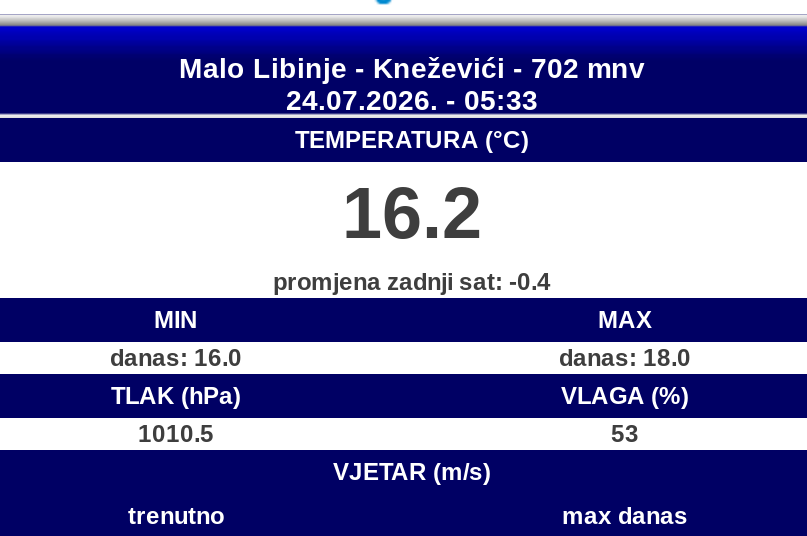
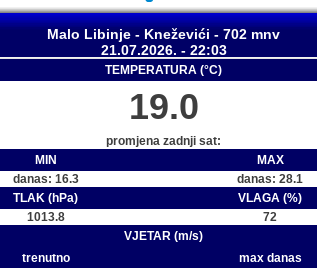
[286,84,538,116] 24.07.2026. - 05:33 -> [100,42,226,58] 21.07.2026. - 22:03
[273,172,551,296] 16.2 | promjena zadnji sat: -0.4 -> [106,86,221,148] 19.0 | promjena zadnji sat:
[110,344,242,372] danas: 16.0 -> [12,172,78,186] danas: 16.3
[559,344,691,372] danas: 18.0 -> [237,172,303,186] danas: 28.1
[138,420,214,448] 1010.5 -> [26,210,64,224] 1013.8
[611,420,639,448] 53 -> [263,210,277,224] 72

